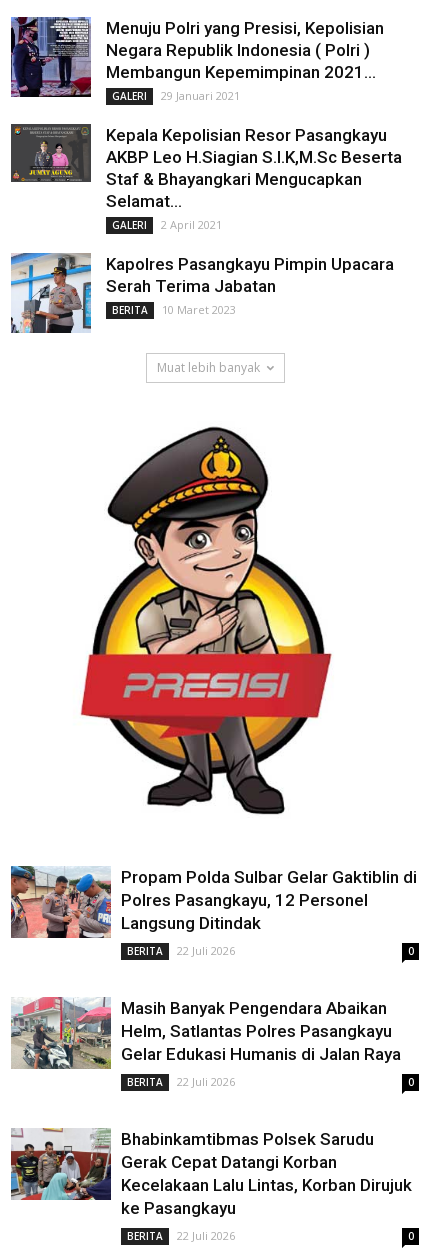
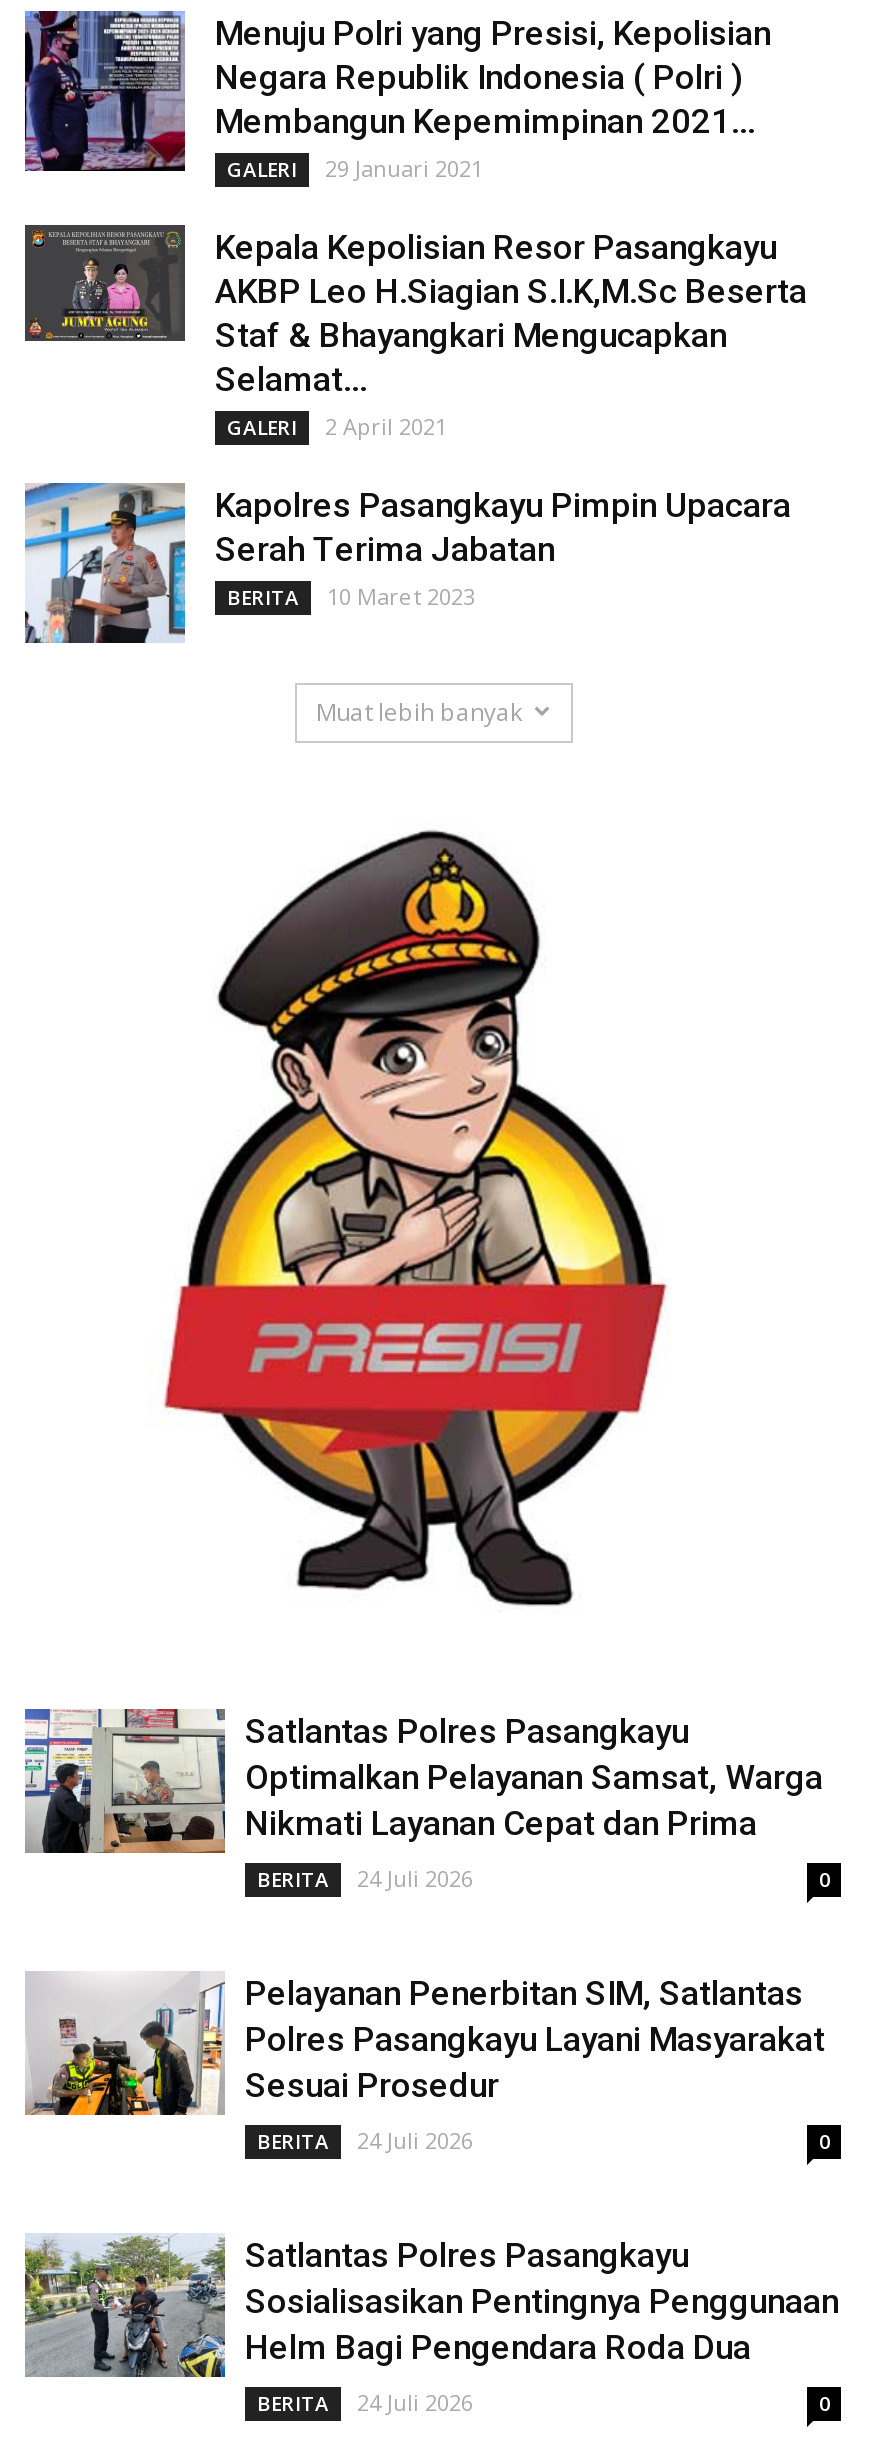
[10,865,417,939] [image] | Propam Polda Sulbar Gelar Gaktiblin di | Polres Pasangkayu, 12 Personel | Langsung Ditindak -> [23,1707,823,1855] [image] | Satlantas Polres Pasangkayu | Optimalkan Pelayanan Samsat, Warga | Nikmati Layanan Cepat dan Prima
[127,943,235,958] BERITA 22 Juli 2026 -> [257,1862,473,1892] BERITA 24 Juli 2026
[11,996,401,1070] [image] | Masih Banyak Pengendara Abaikan | Helm, Satlantas Polres Pasangkayu | Gelar Edukasi Humanis di Jalan Raya -> [27,1971,825,2117] [image] | Pelayanan Penerbitan SIM, Satlantas | Polres Pasangkayu Layani Masyarakat | Sesuai Prosedur
[127,1074,235,1089] BERITA 22 Juli 2026 -> [257,2124,473,2154] BERITA 24 Juli 2026
[11,1127,412,1218] [image] | Bhabinkamtibmas Polsek Sarudu | Gerak Cepat Datangi Korban | Kecelakaan Lalu Lintas, Korban Dirujuk | ke Pasangkayu -> [25,2233,839,2379] [image] | Satlantas Polres Pasangkayu | Sosialisasikan Pentingnya Penggunaan | Helm Bagi Pengendara Roda Dua
[127,1228,235,1243] BERITA 22 Juli 2026 -> [257,2386,473,2416] BERITA 24 Juli 2026

